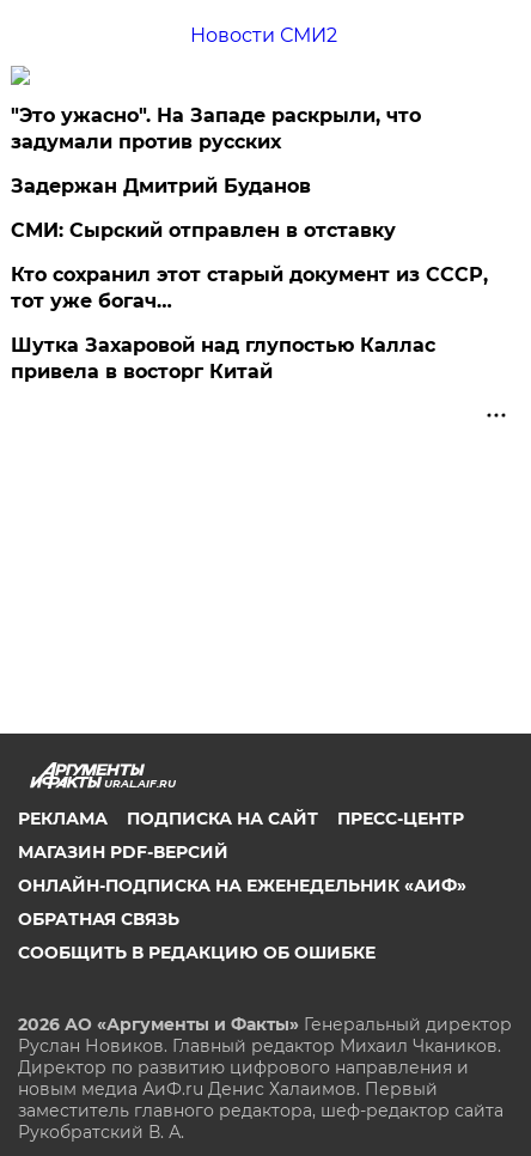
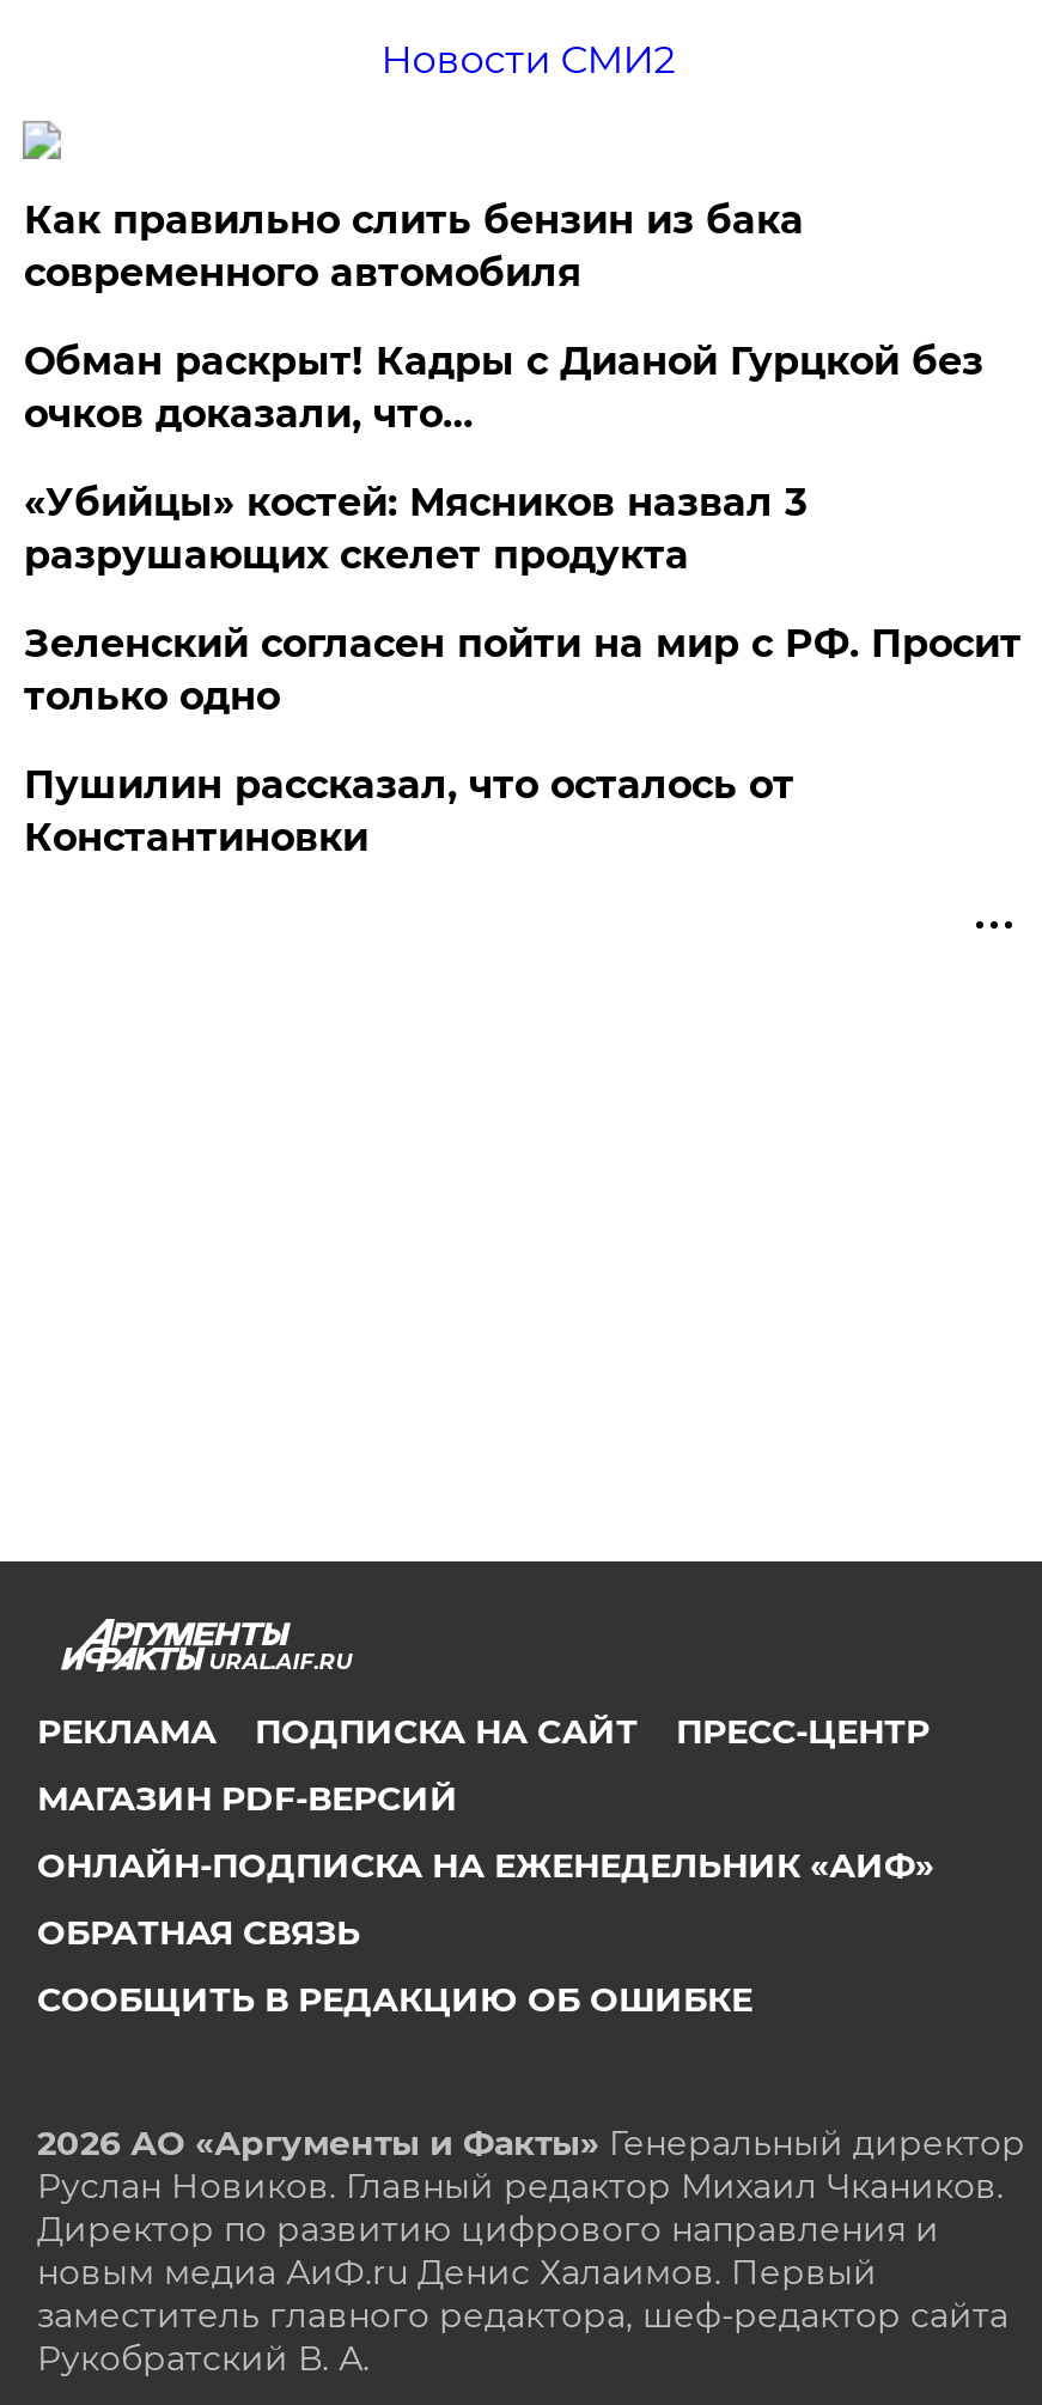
[11,104,421,153] "Это ужасно". На Западе раскрыли, что | задумали против русских -> [24,197,804,296] Как правильно слить бензин из бака | современного автомобиля
[11,175,311,197] Задержан Дмитрий Буданов -> [24,339,983,437] Обман раскрыт! Кадры с Дианой Гурцкой без | очков доказали, что…
[11,219,396,242] СМИ: Сырский отправлен в отставку -> [24,480,806,578] «Убийцы» костей: Мясников назвал 3 | разрушающих скелет продукта
[11,263,488,312] Кто сохранил этот старый документ из СССР, | тот уже богач… -> [24,621,1021,719] Зеленский согласен пойти на мир с РФ. Просит | только одно
[11,334,436,383] Шутка Захаровой над глупостью Каллас | привела в восторг Китай -> [24,762,794,860] Пушилин рассказал, что осталось от | Константиновки

